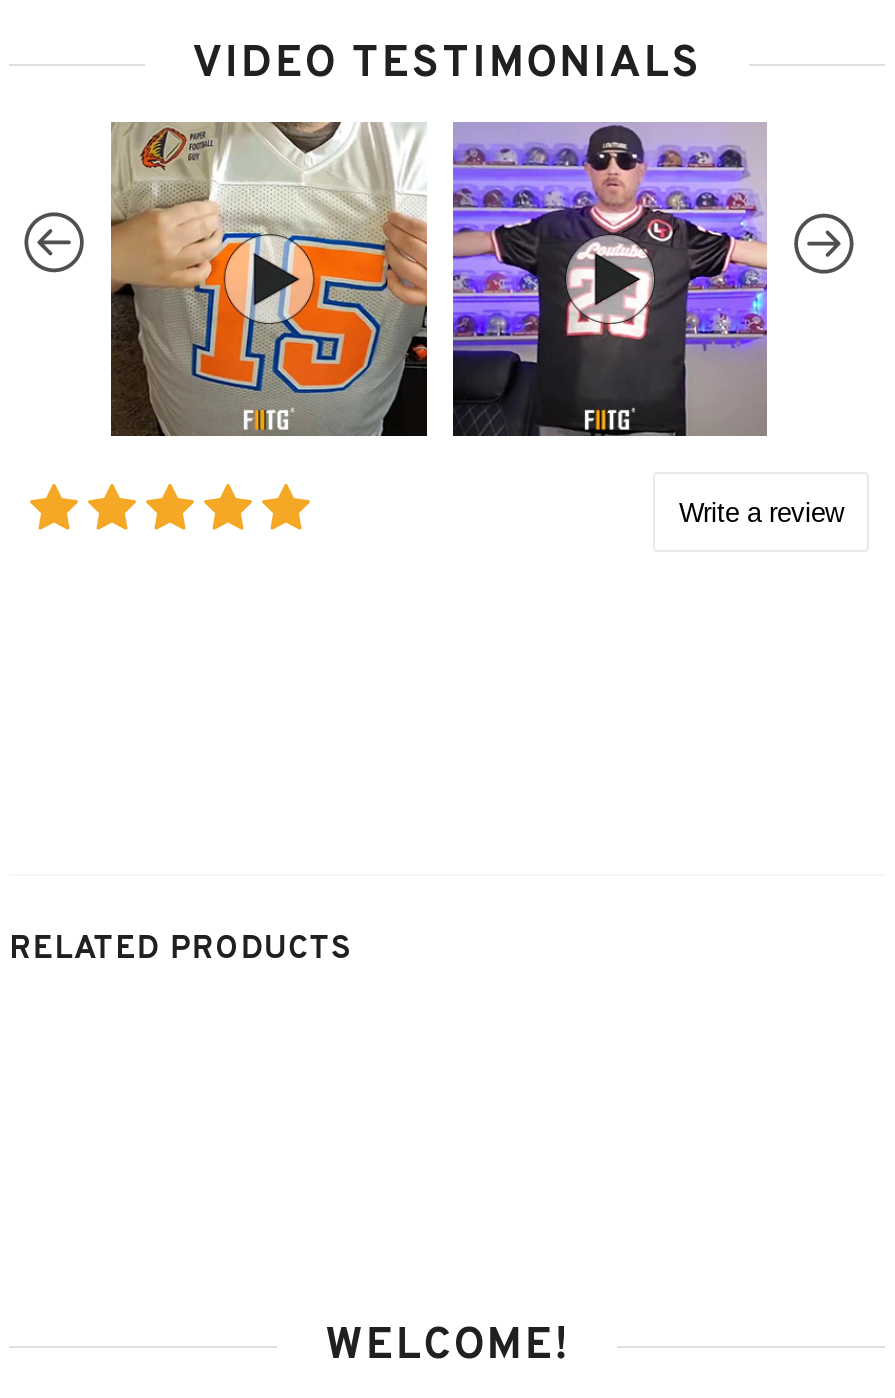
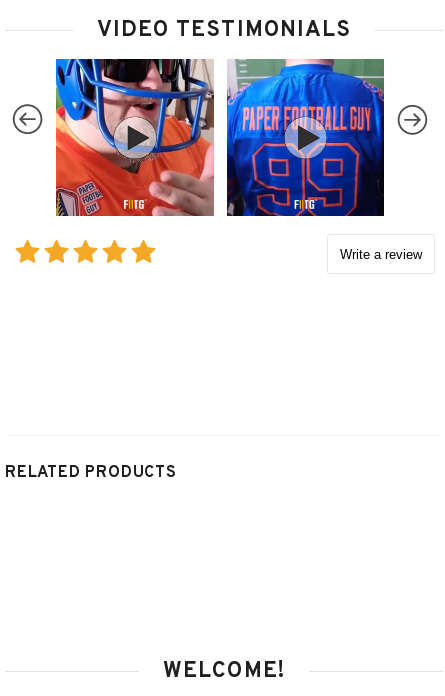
[109,120,429,438] [image] -> [55,58,215,217] [image]
[451,122,769,438] [image] -> [226,59,385,217] [image]

